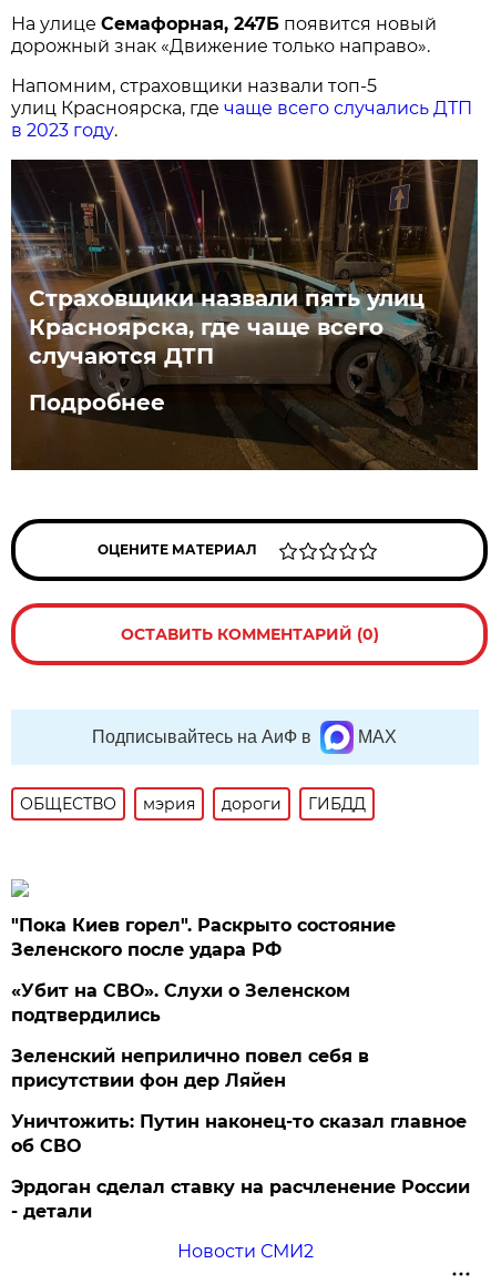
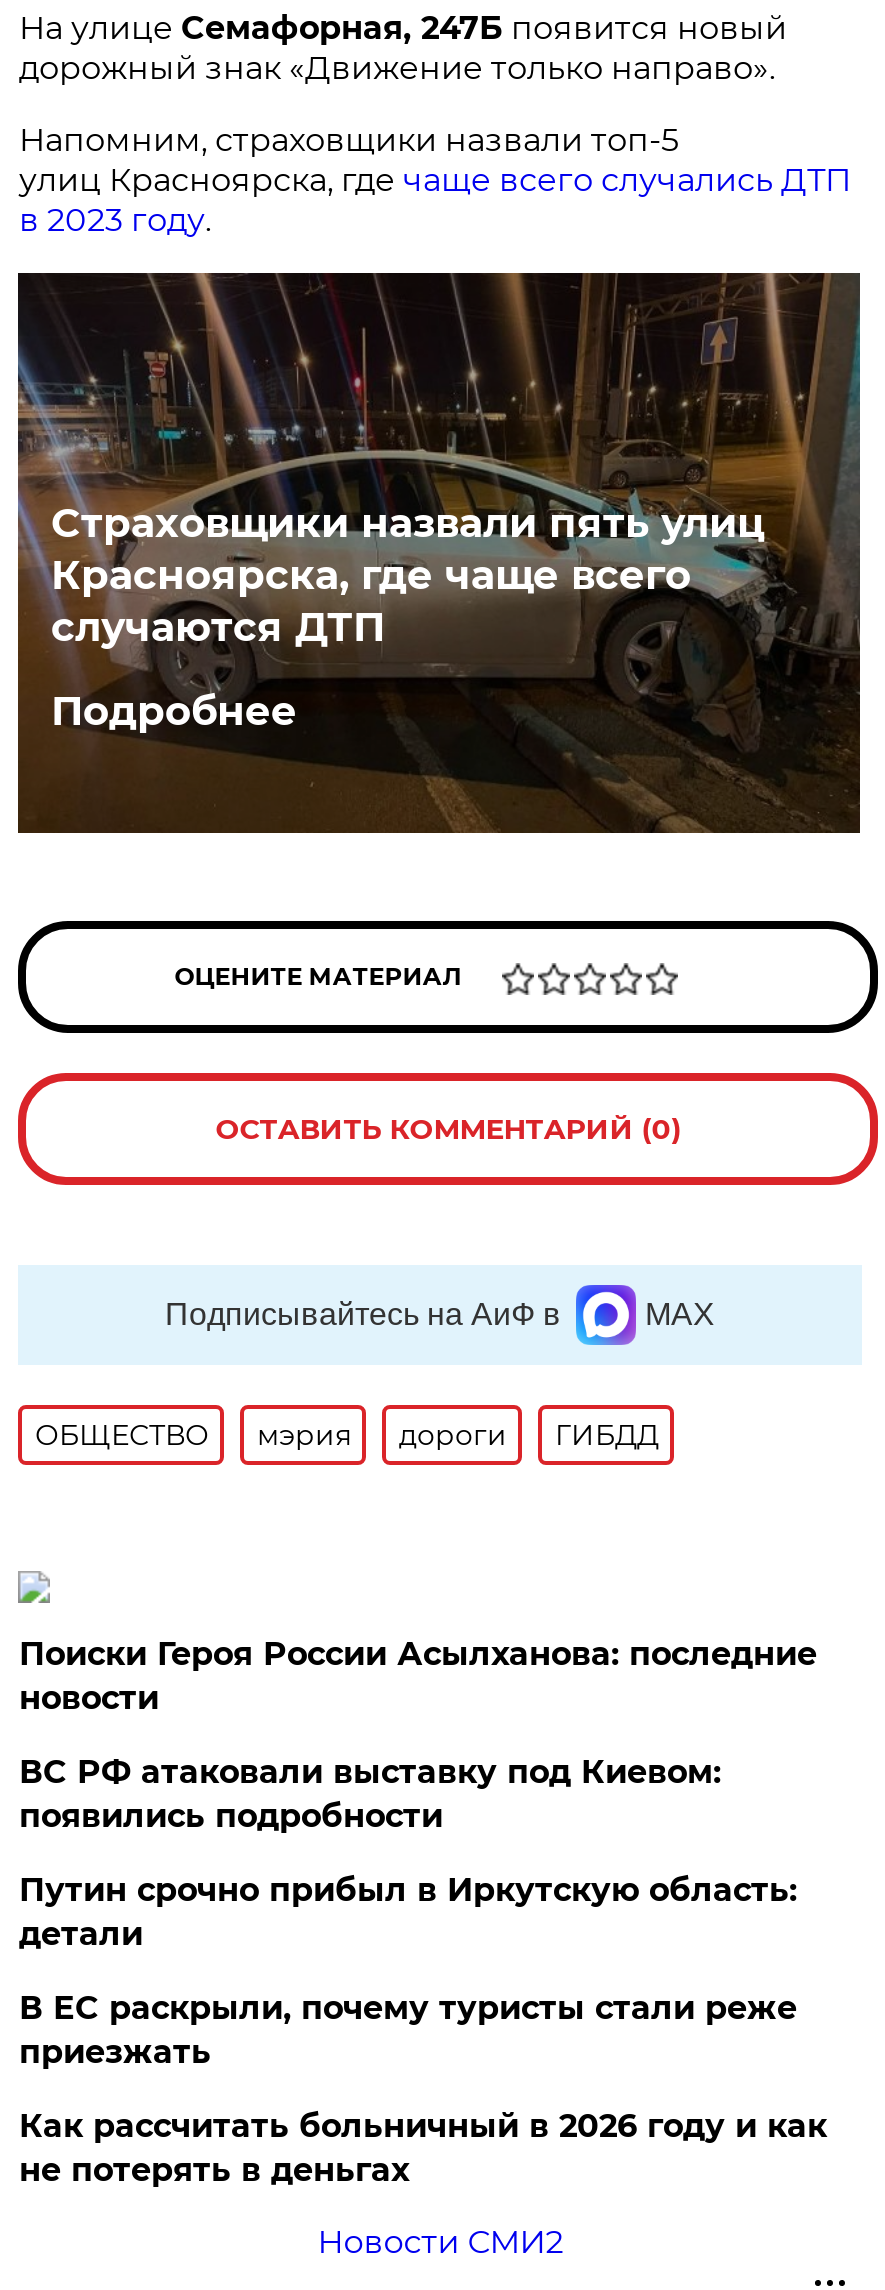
[12,915,396,960] "Пока Киев горел". Раскрыто состояние | Зеленского после удара РФ -> [19,1635,817,1717] Поиски Героя России Асылханова: последние | новости
[12,980,351,1026] «Убит на СВО». Слухи о Зеленском | подтвердились -> [19,1753,721,1835] ВС РФ атаковали выставку под Киевом: | появились подробности
[12,1046,370,1091] Зеленский неприлично повел cебя в | присутствии фон дер Ляйен -> [19,1871,797,1953] Путин срочно прибыл в Иркутскую область: | детали
[12,1111,467,1156] Уничтожить: Путин наконец-то сказал главное | об СВО -> [19,1989,797,2071] В ЕС раскрыли, почему туристы стали реже | приезжать
[12,1176,470,1222] Эрдоган сделал ставку на расчленение России | - детали -> [19,2107,827,2189] Как рассчитать больничный в 2026 году и как | не потерять в деньгах

